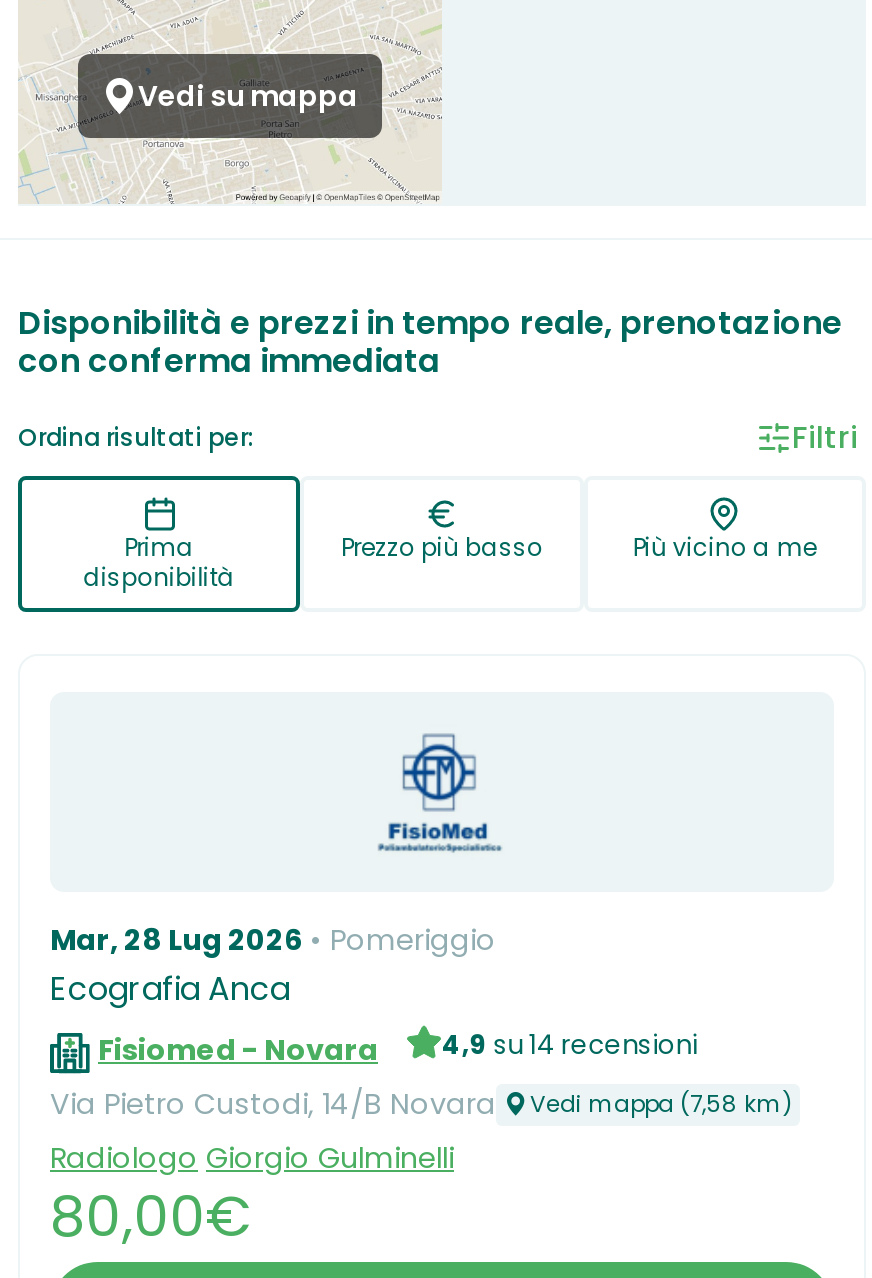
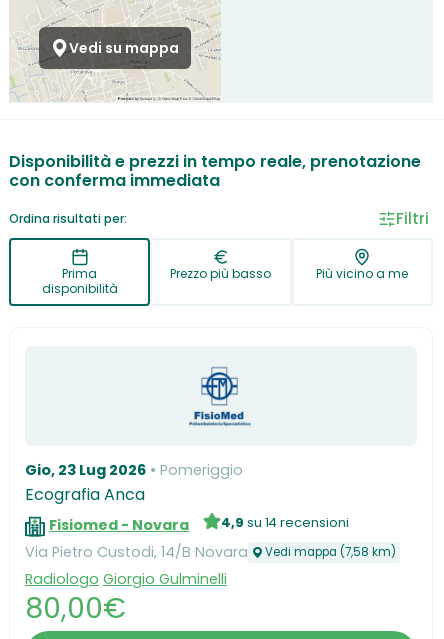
[50,919,496,959] Mar, 28 Lug 2026 Pomeriggio -> [25,460,243,480] Gio, 23 Lug 2026 Pomeriggio

